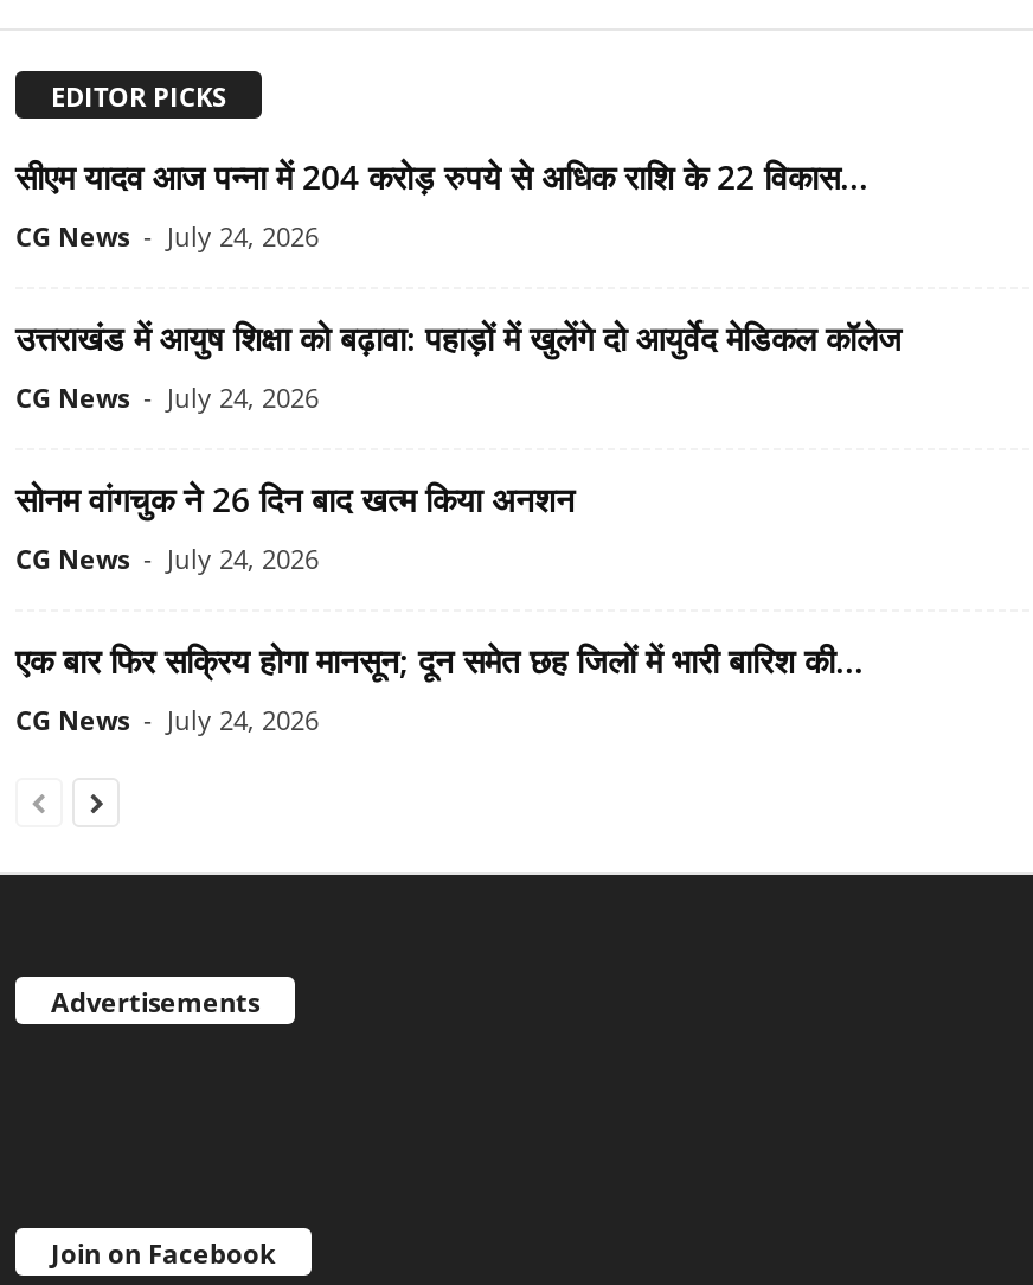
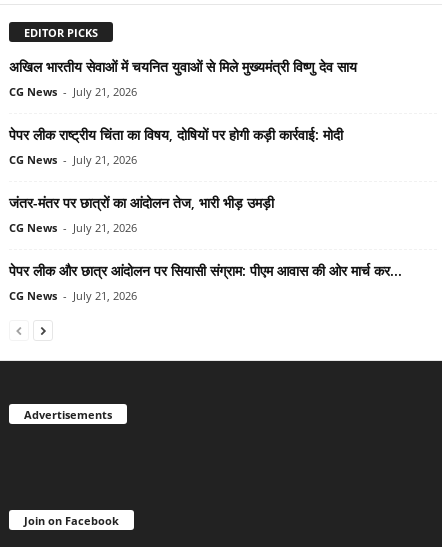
[15,154,868,254] सीएम यादव आज पन्ना में 204 करोड़ रुपये से अधिक राशि के 22 विकास... | CG News - July 24, 2026 -> [9,57,357,99] अखिल भारतीय सेवाओं में चयनित युवाओं से मिले मुख्यमंत्री विष्णु देव साय | CG News - July 21, 2026
[15,315,902,415] उत्तराखंड में आयुष शिक्षा को बढ़ावा: पहाड़ों में खुलेंगे दो आयुर्वेद मेडिकल कॉलेज | CG News - July 24, 2026 -> [9,125,343,167] पेपर लीक राष्ट्रीय चिंता का विषय, दोषियों पर होगी कड़ी कार्रवाई: मोदी | CG News - July 21, 2026
[15,477,575,576] सोनम वांगचुक ने 26 दिन बाद खत्म किया अनशन | CG News - July 24, 2026 -> [9,193,274,235] जंतर-मंतर पर छात्रों का आंदोलन तेज, भारी भीड़ उमड़ी | CG News - July 21, 2026
[15,638,864,737] एक बार फिर सक्रिय होगा मानसून; दून समेत छह जिलों में भारी बारिश की... | CG News - July 24, 2026 -> [9,261,402,303] पेपर लीक और छात्र आंदोलन पर सियासी संग्राम: पीएम आवास की ओर मार्च कर... | CG News - July 21, 2026

